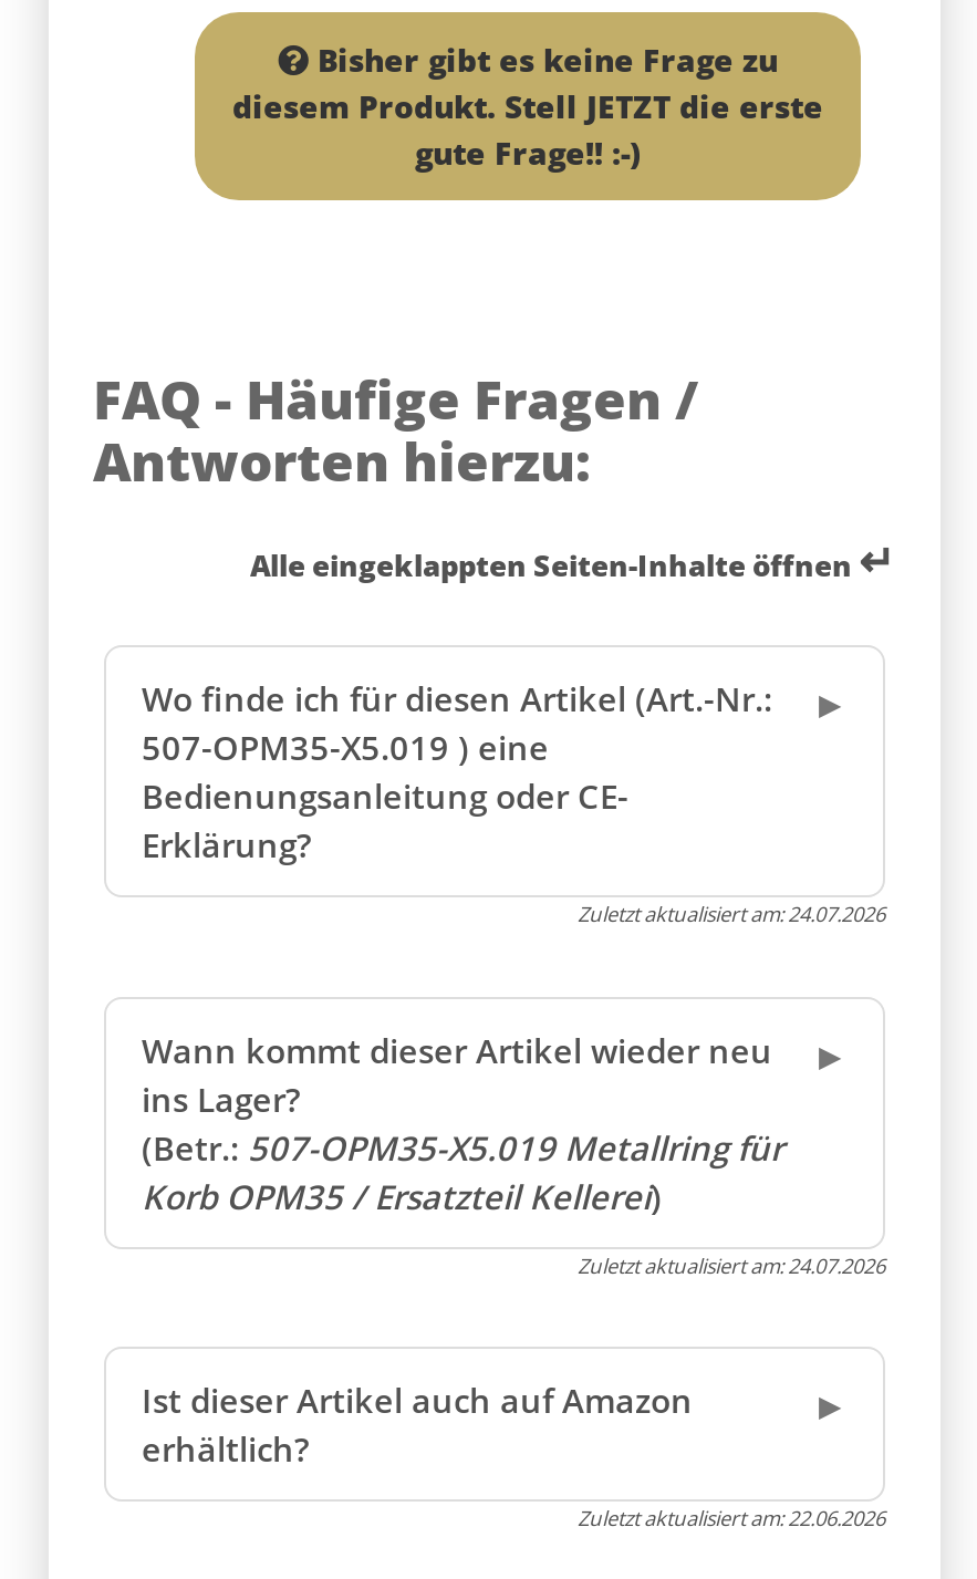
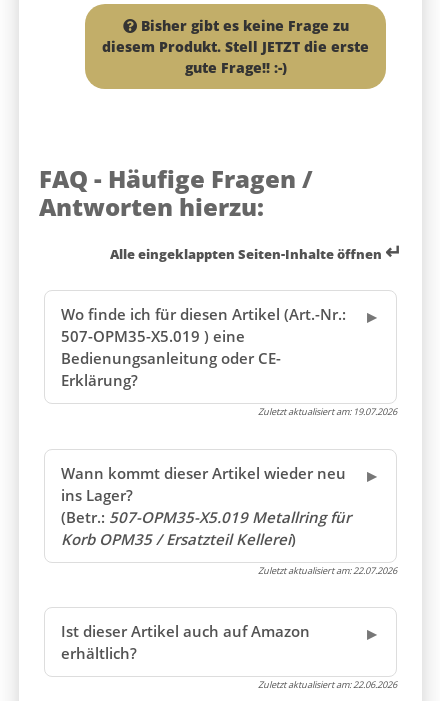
[578,901,885,929] Zuletzt aktualisiert am:24.07.2026 -> [258,405,397,418] Zuletzt aktualisiert am:19.07.2026
[578,1251,885,1280] Zuletzt aktualisiert am:24.07.2026 -> [258,564,397,577] Zuletzt aktualisiert am:22.07.2026

